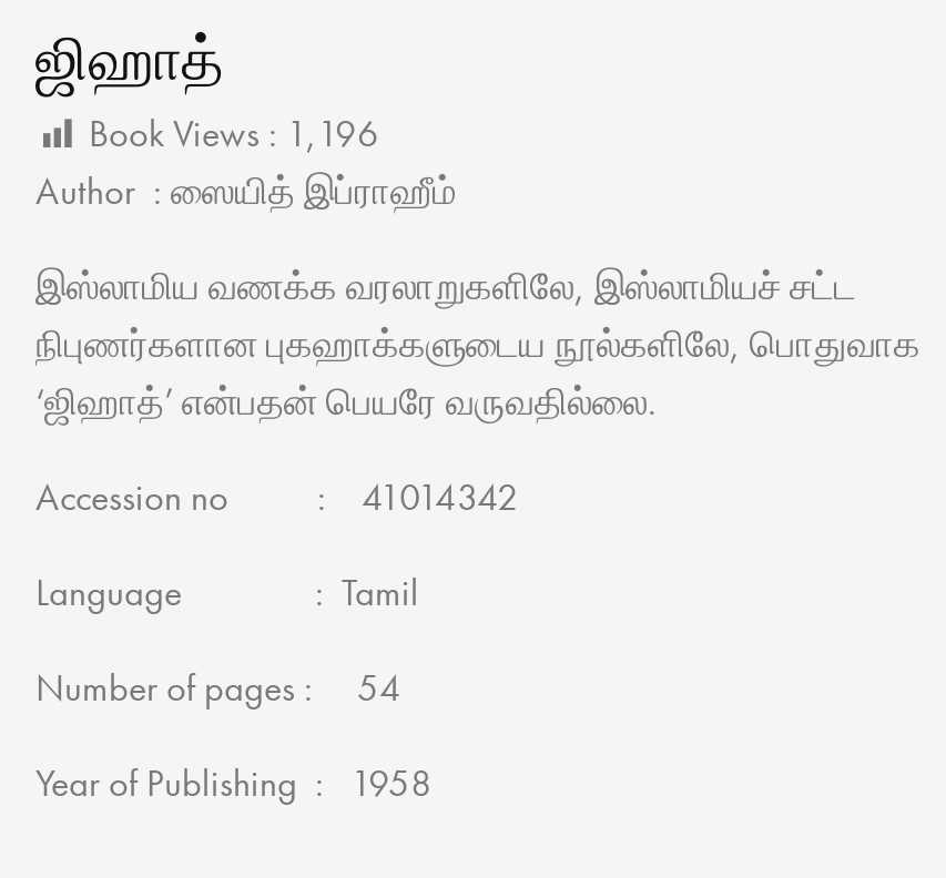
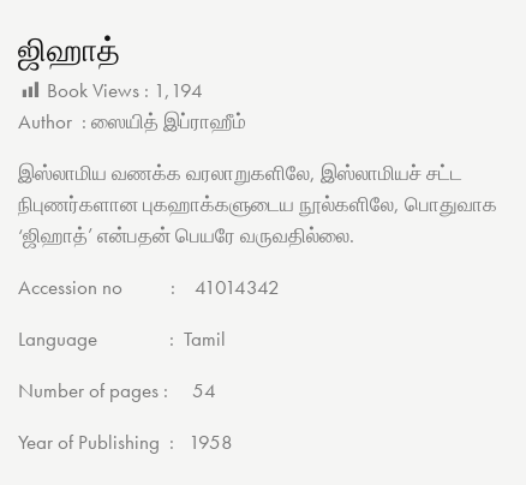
[89,109,379,157] Book Views : 1,196 -> [47,77,203,103] Book Views : 1,194

